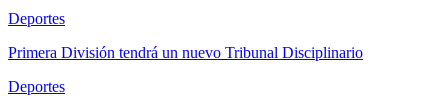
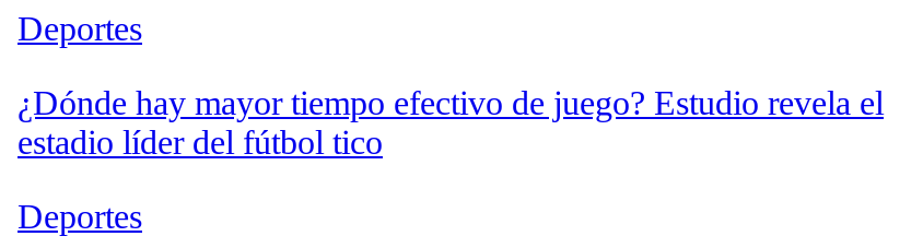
[8,44,363,61] Primera División tendrá un nuevo Tribunal Disciplinario -> [17,85,884,161] ¿Dónde hay mayor tiempo efectivo de juego? Estudio revela el | estadio líder del fútbol tico

